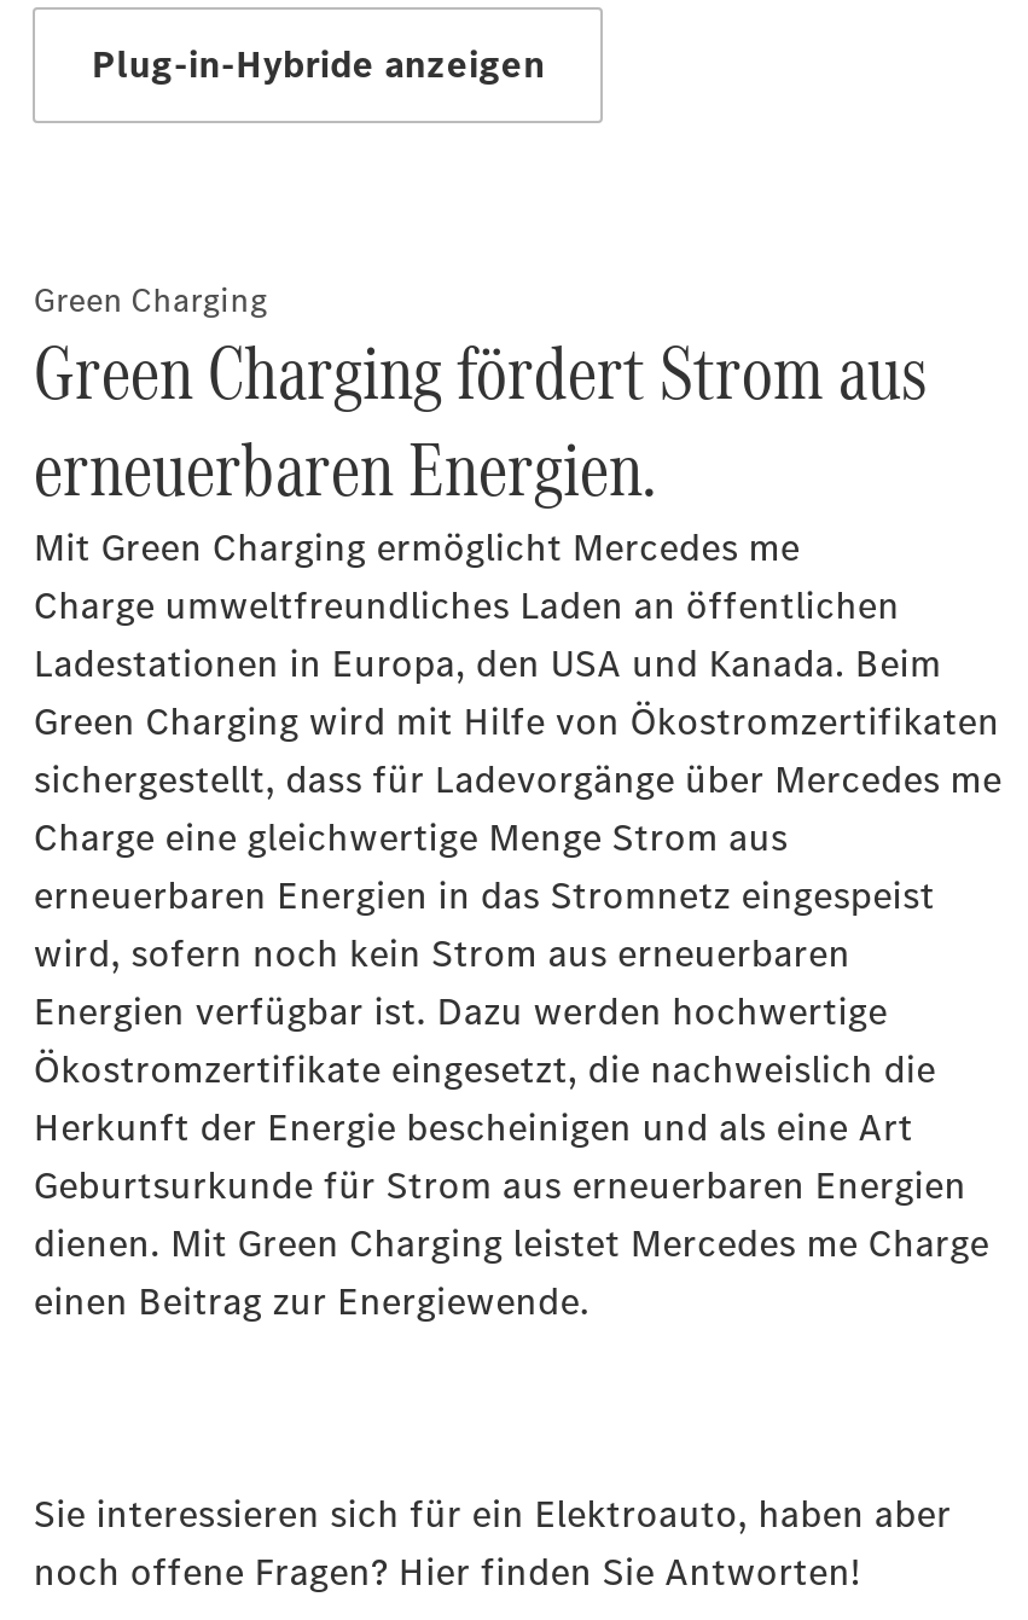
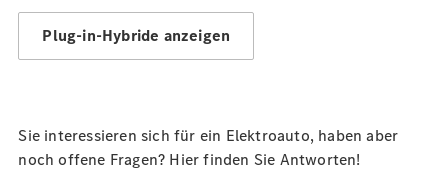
[34,278,1002,1326] Green Charging | Green Charging fördert Strom aus | erneuerbaren Energien. | Mit Green Charging ermöglicht Mercedes me | Charge umweltfreundliches Laden an öffentlichen | Ladestationen in Europa, den USA und Kanada. Beim | Green Charging wird mit Hilfe von Ökostromzertifikaten | sichergestellt, dass für Ladevorgänge über Mercedes me | Charge eine gleichwertige Menge Strom aus | erneuerbaren Energien in das Stromnetz eingespeist | wird, sofern noch kein Strom aus erneuerbaren | Energien verfügbar ist. Dazu werden hochwertige | Ökostromzertifikate eingesetzt, die nachweislich die | Herkunft der Energie bescheinigen und als eine Art | Geburtsurkunde für Strom aus erneuerbaren Energien | dienen. Mit Green Charging leistet Mercedes me Charge | einen Beitrag zur Energiewende. -> none

